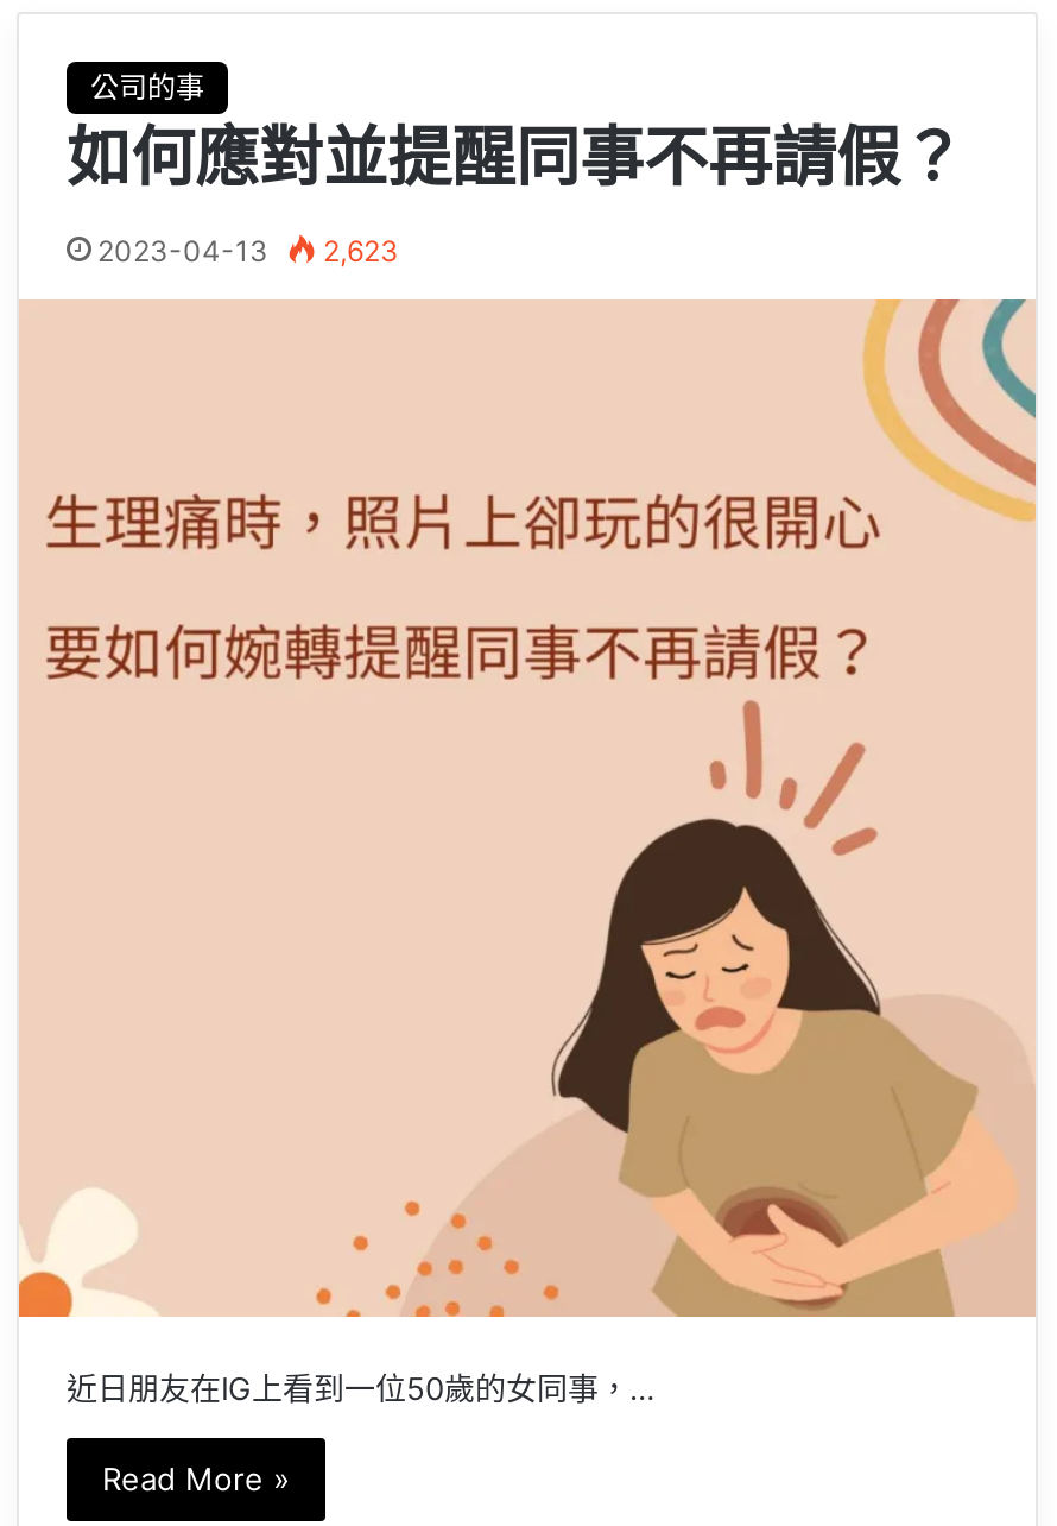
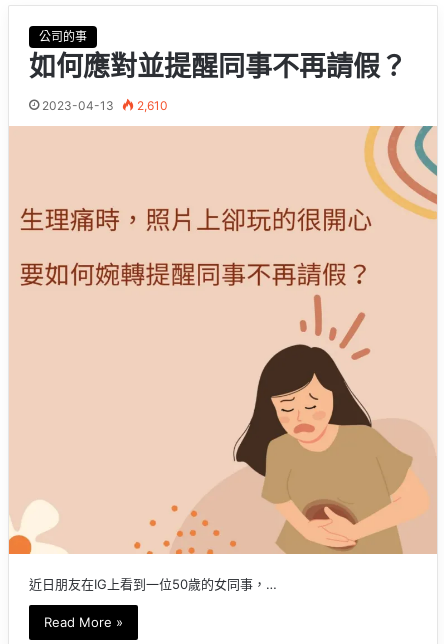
[97,232,399,267] 2023-04-13 2,623 -> [42,97,168,112] 2023-04-13 2,610

